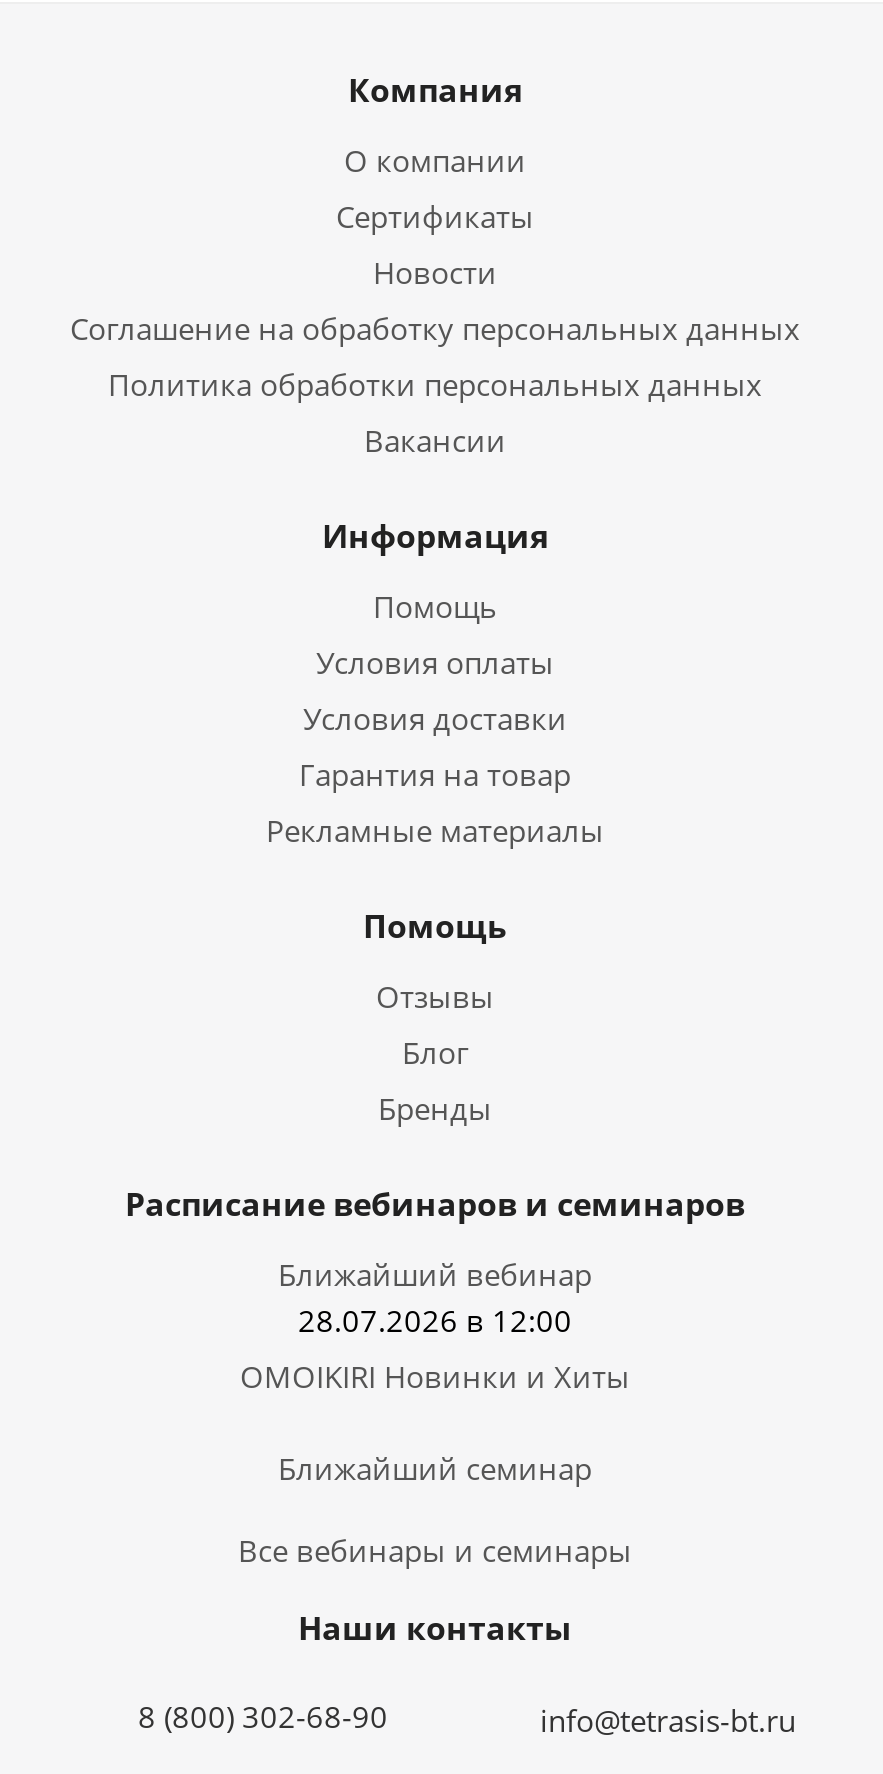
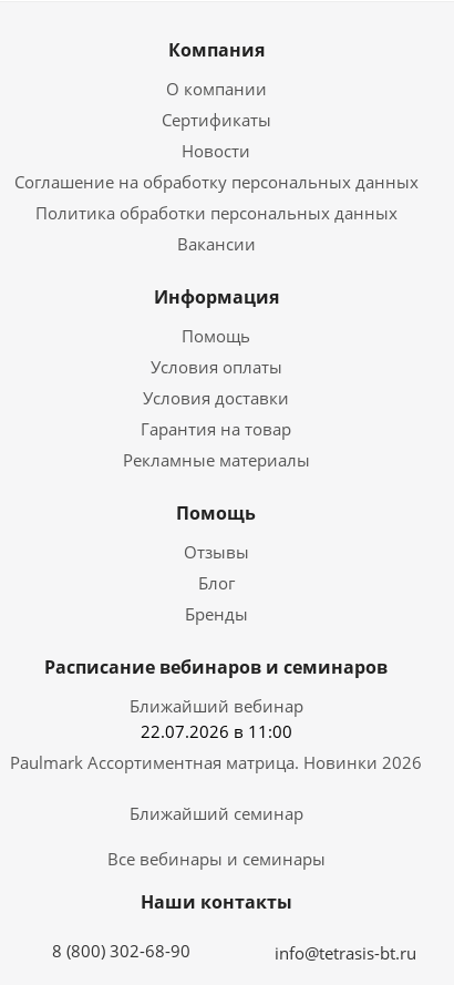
[240,1300,630,1396] 28.07.2026 в 12:00 | OMOIKIRI Новинки и Хиты -> [10,720,422,773] 22.07.2026 в 11:00 | Paulmark Ассортиментная матрица. Новинки 2026

